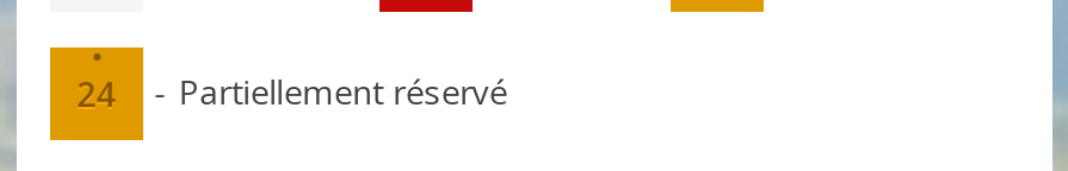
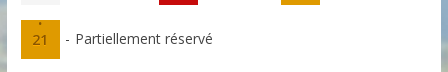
[77,69,508,117] 24 - Partiellement réservé -> [32,29,213,49] 21 - Partiellement réservé

